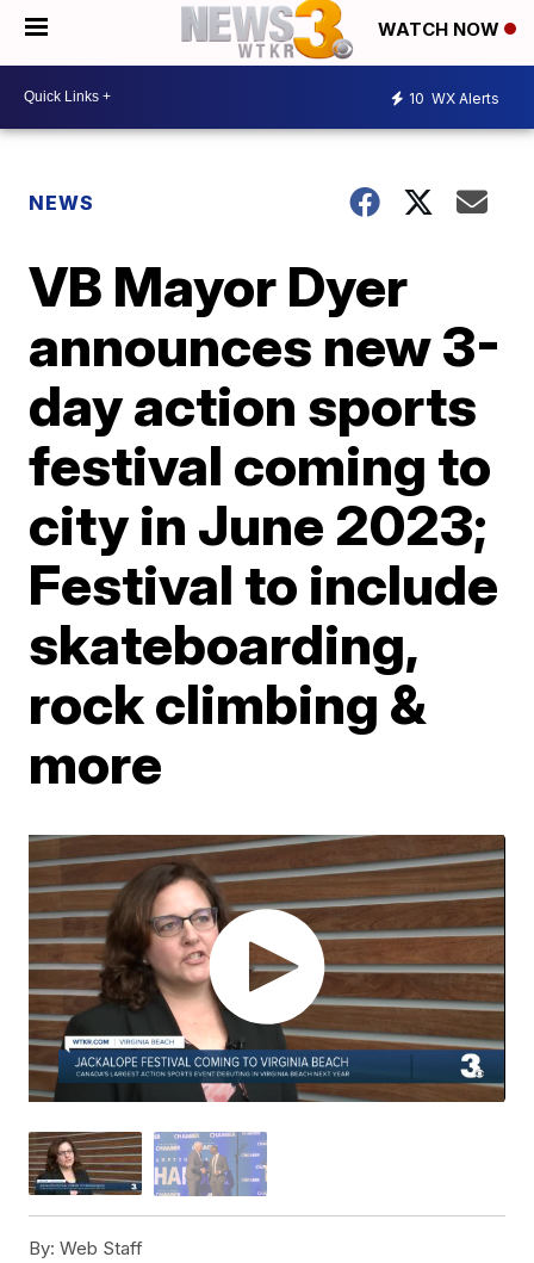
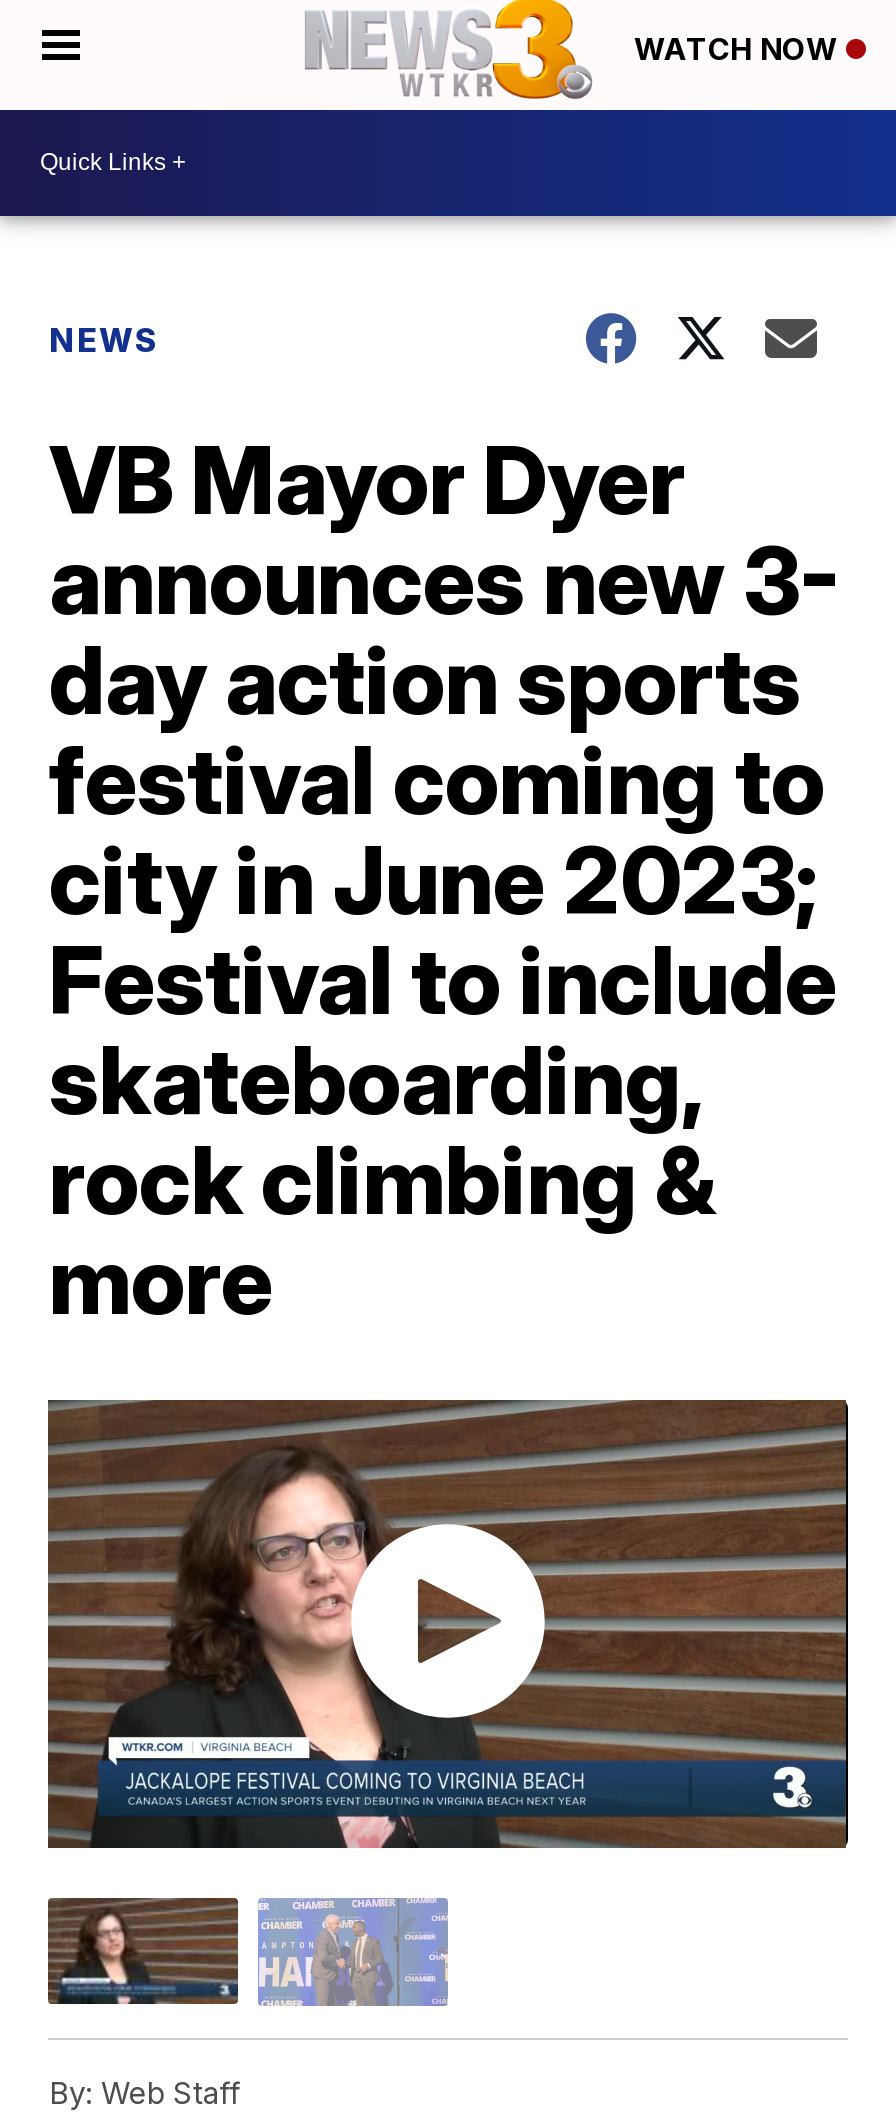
[409,90,499,108] 10 WX Alerts -> none

